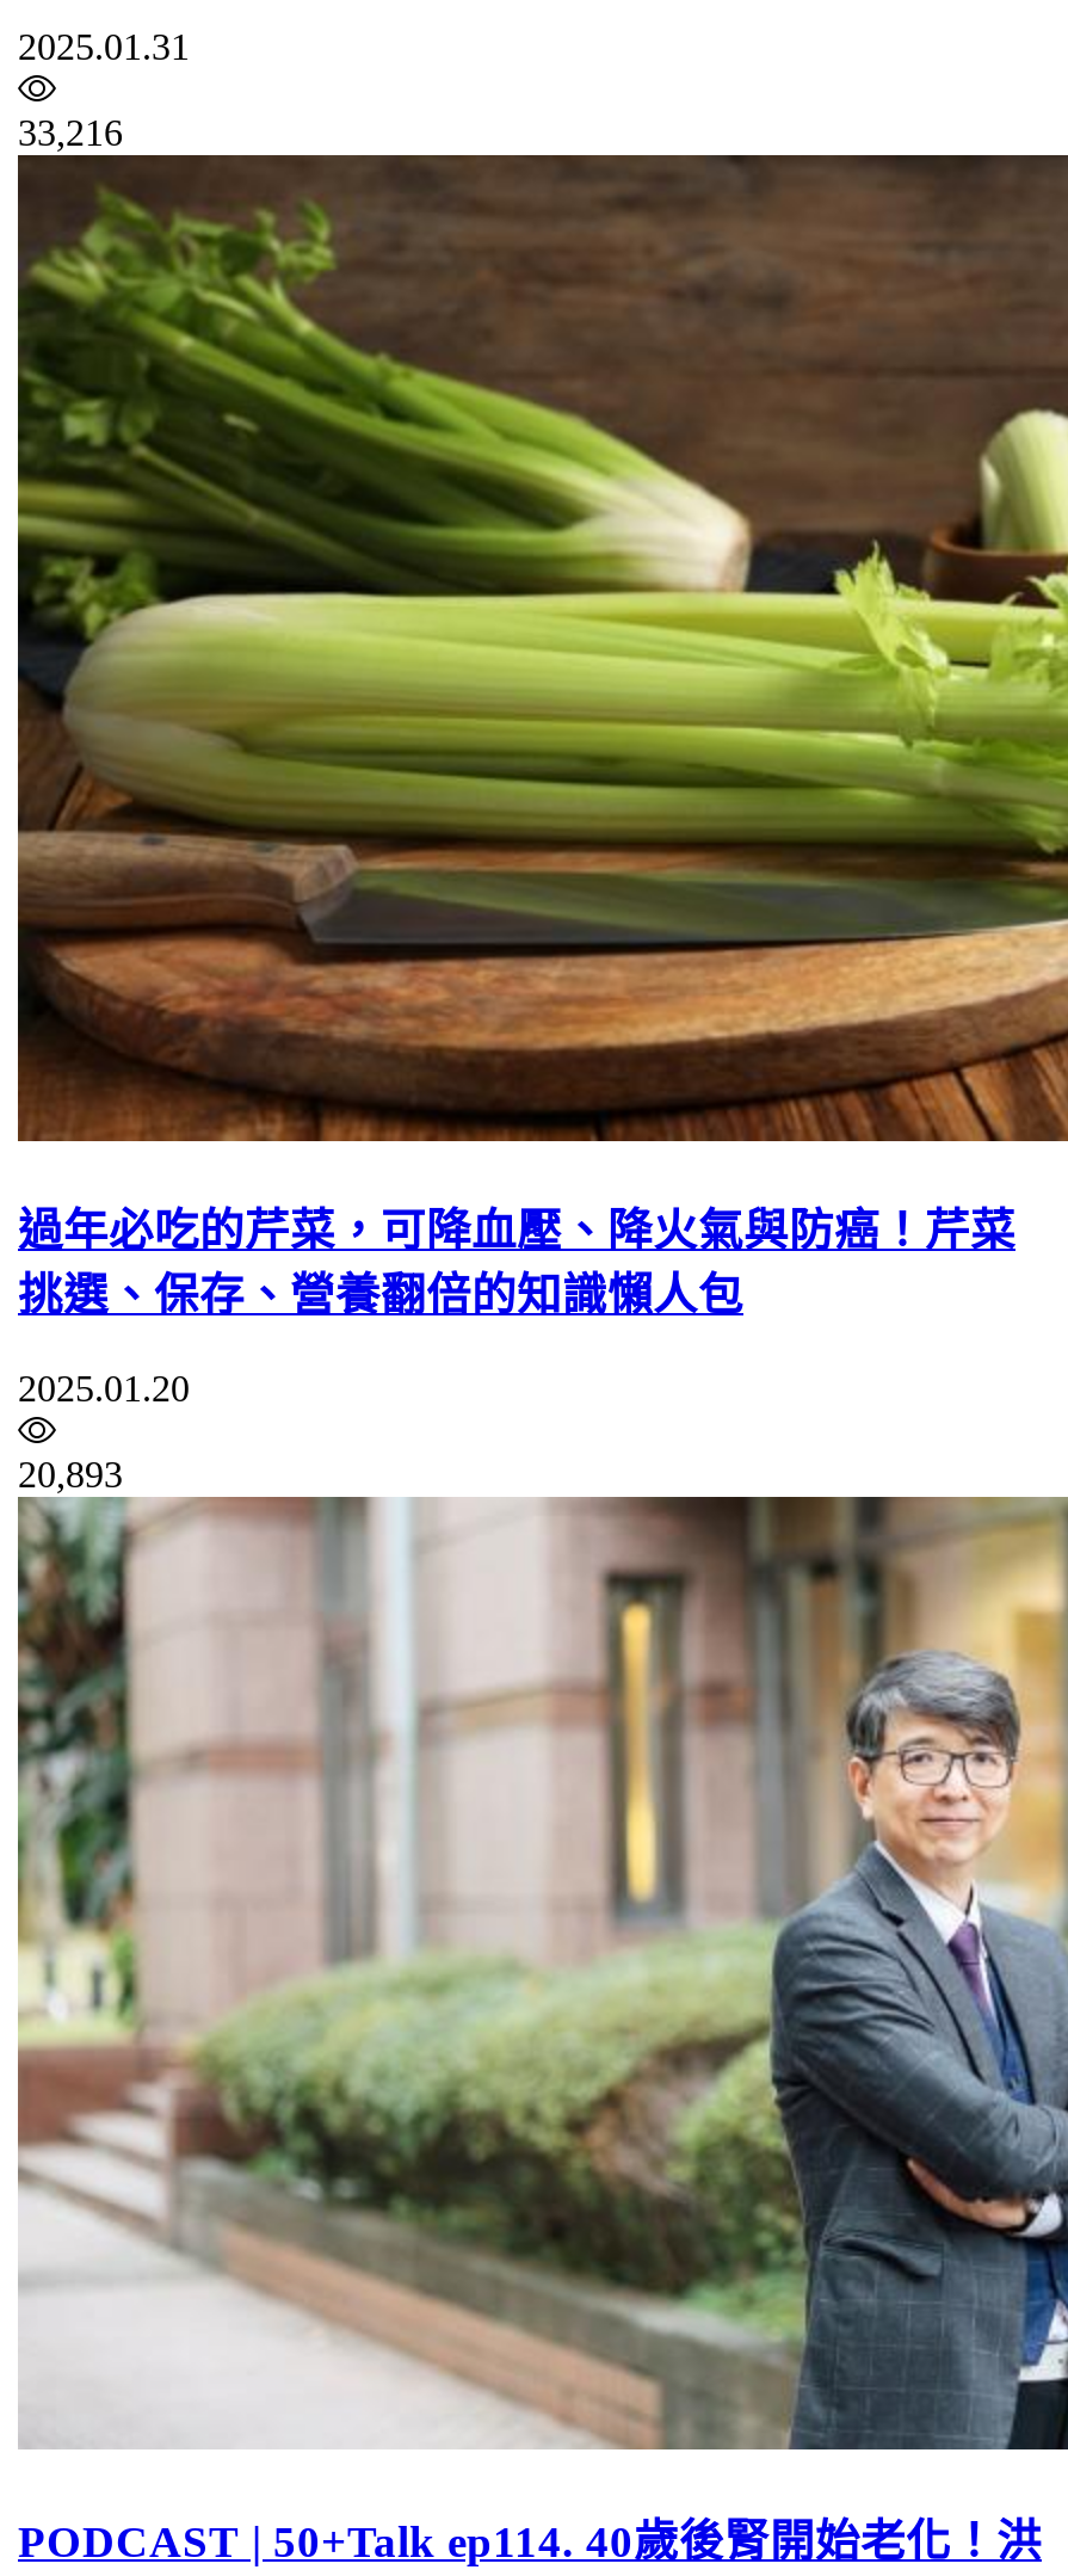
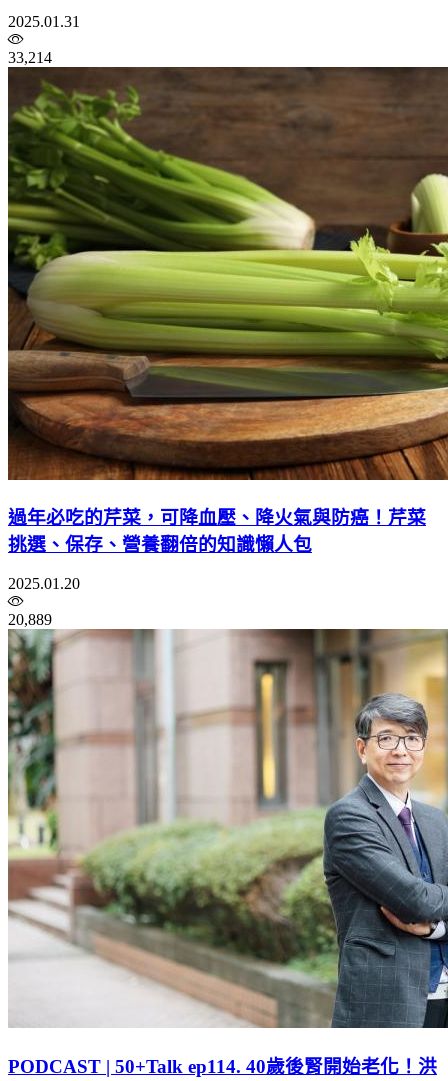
[18,111,123,152] 33,216 -> [8,49,52,66] 33,214
[18,1454,123,1495] 20,893 -> [8,611,52,628] 20,889

